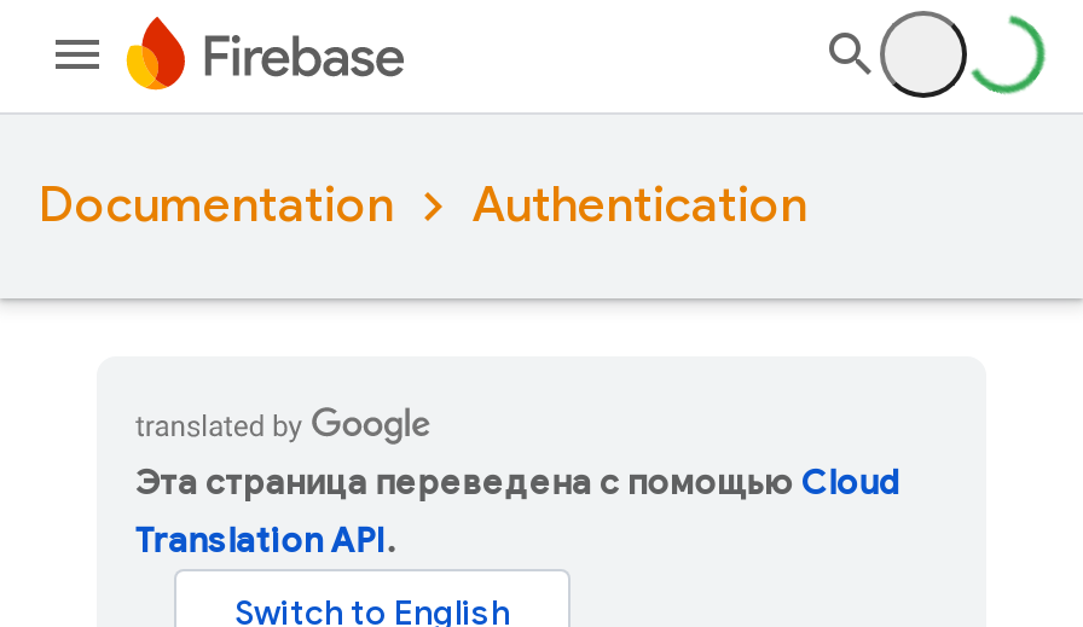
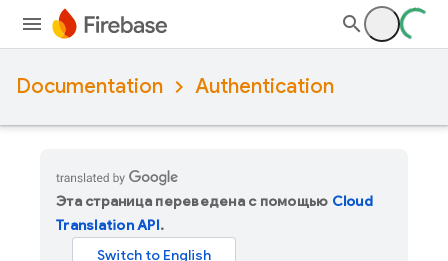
[965,13,1047,95] [image] -> [399,7,432,40] [image]

